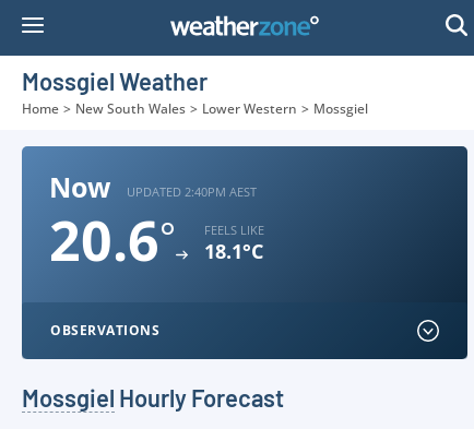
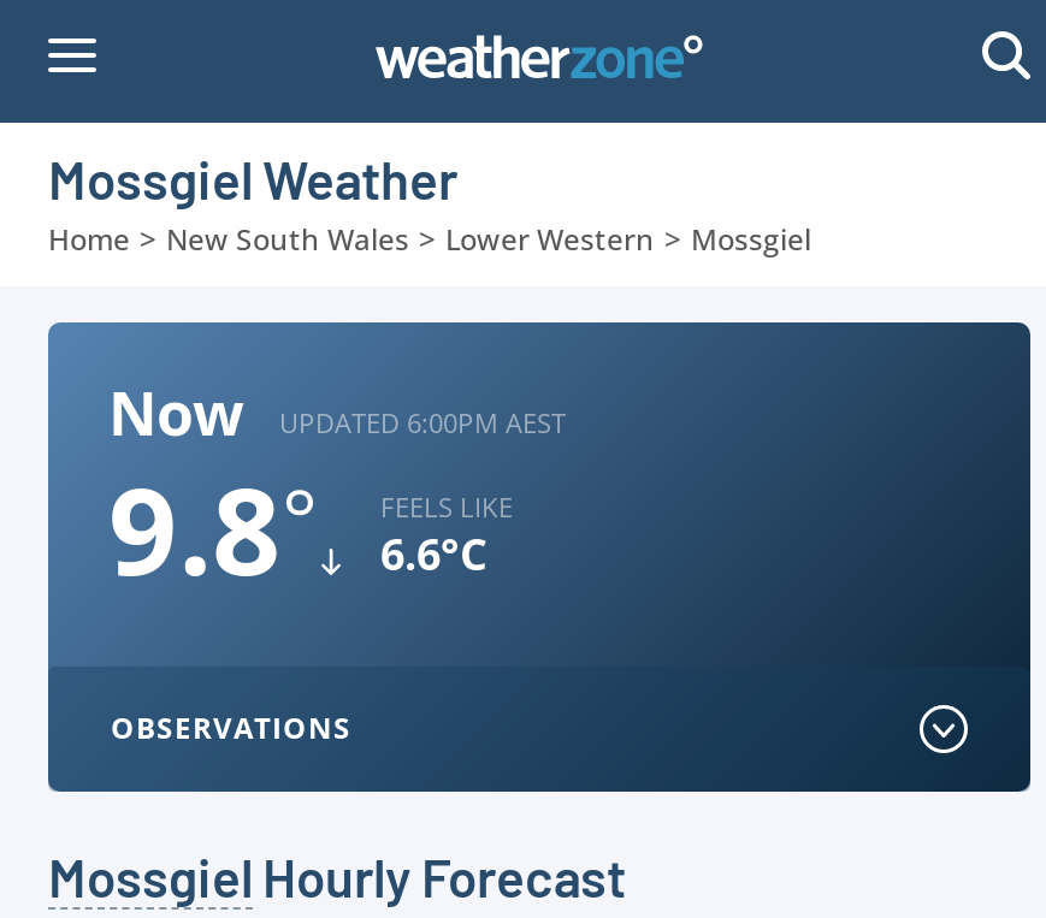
[127,183,257,199] UPDATED 2:40PM AEST -> [279,403,566,439] UPDATED 6:00PM AEST
[49,203,176,277] 20.6° -> [108,448,318,611] 9.8°
[204,238,263,264] 18.1°C -> [380,525,486,582] 6.6°C

